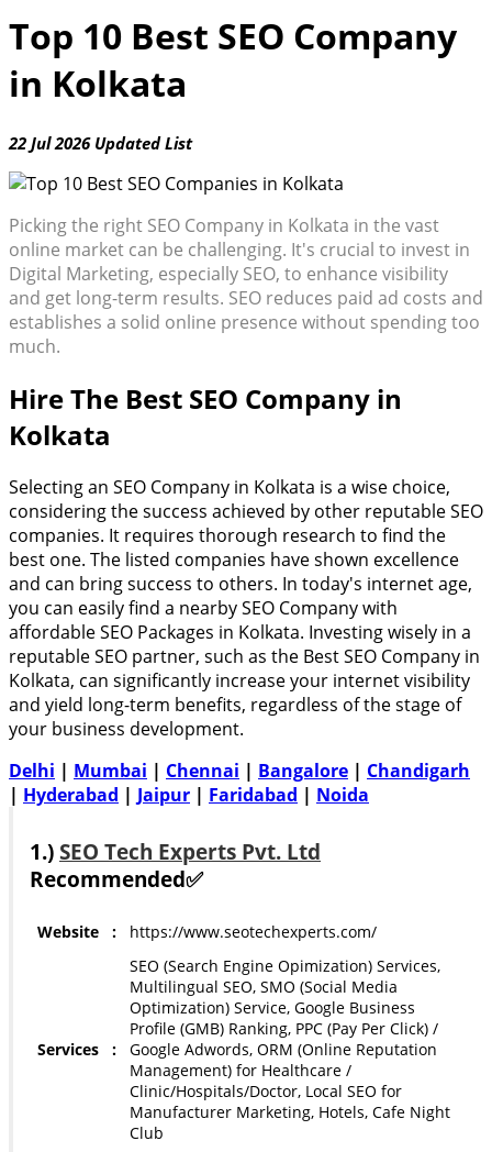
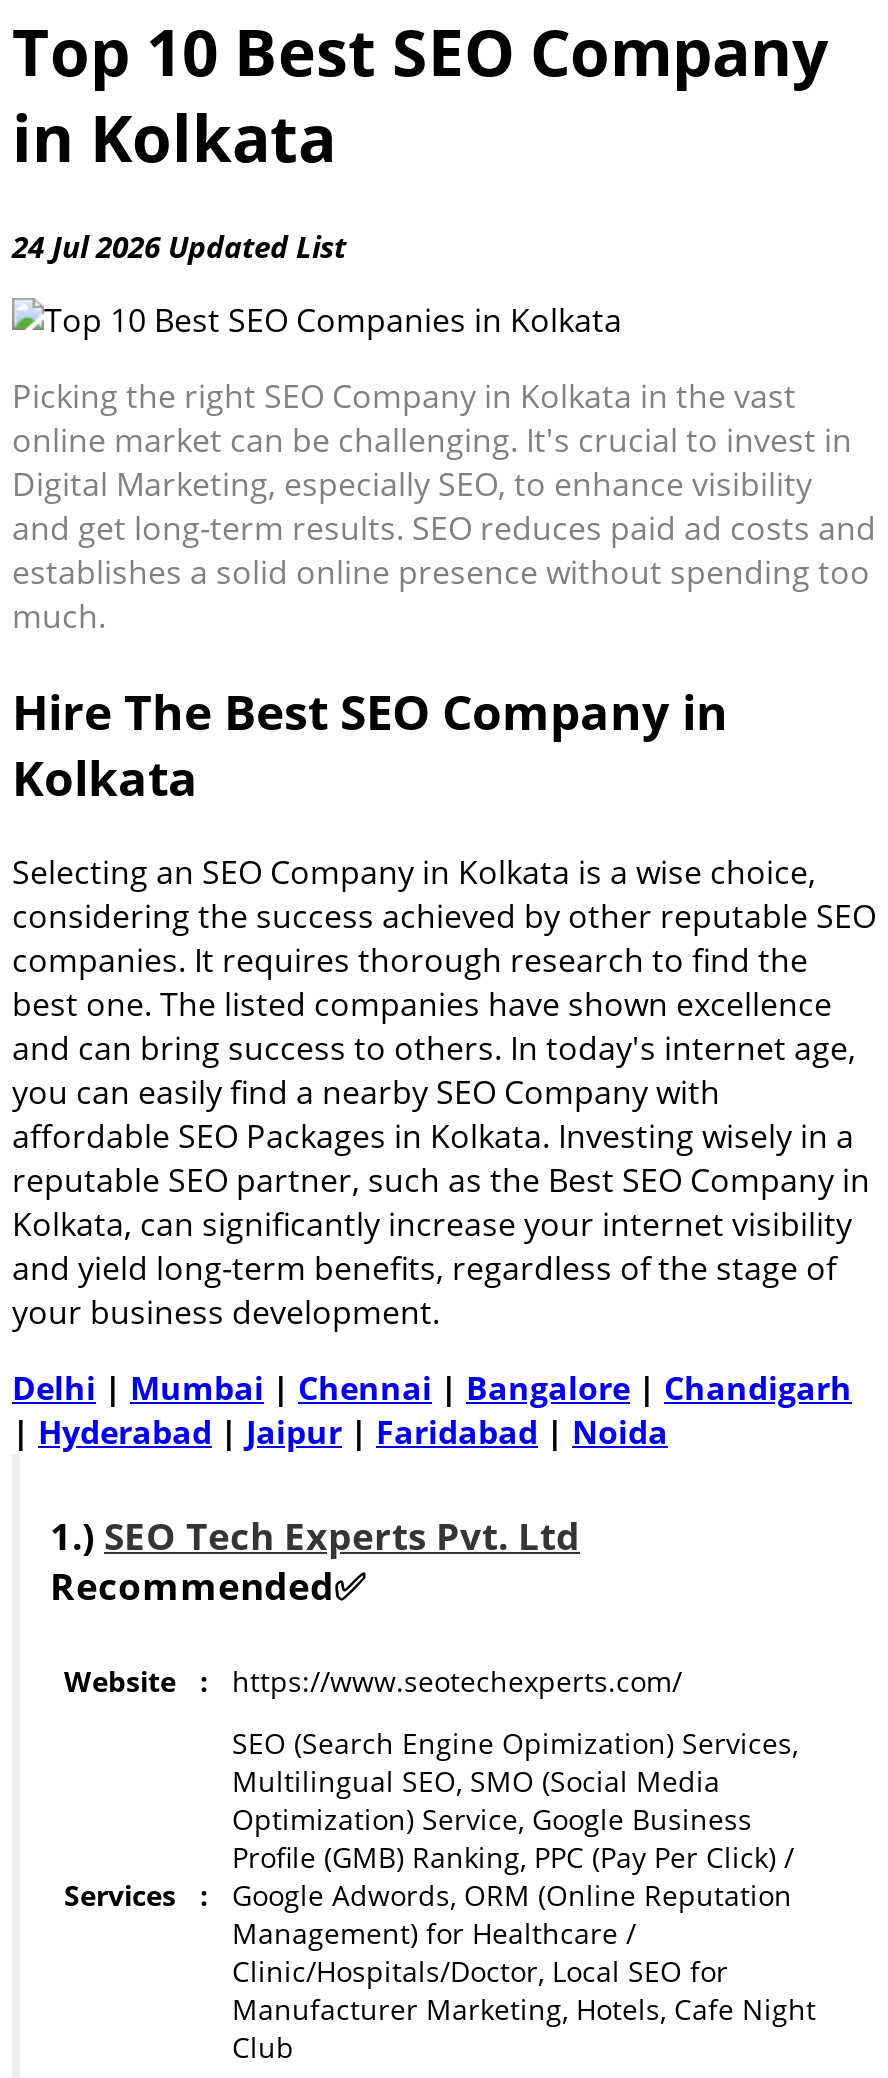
[9,132,192,154] 22 Jul 2026 Updated List -> [12,226,346,266] 24 Jul 2026 Updated List

